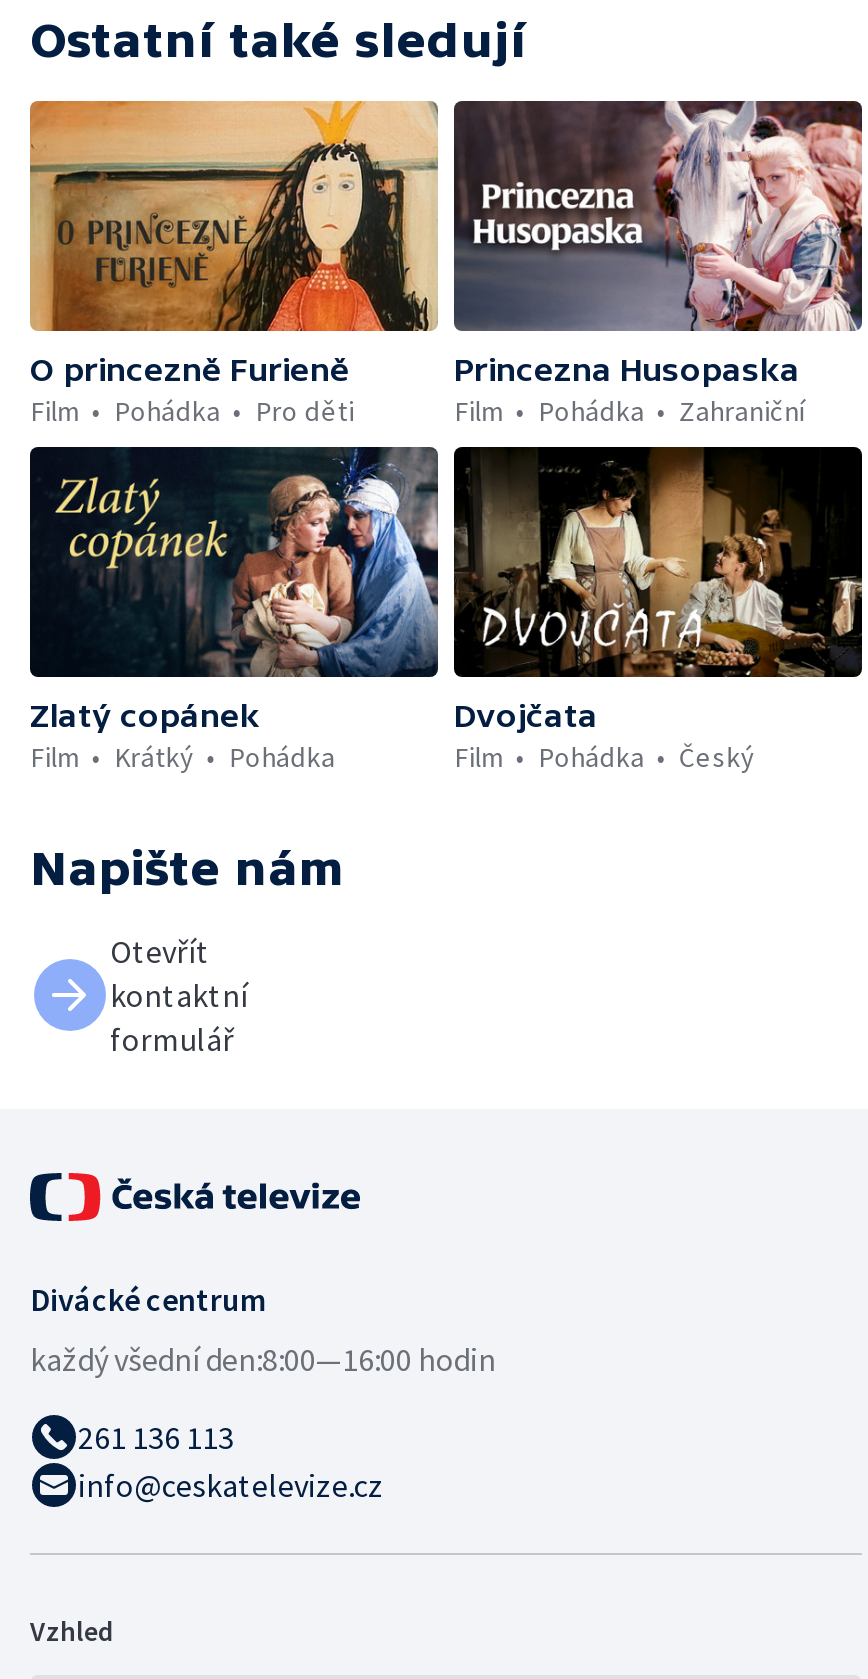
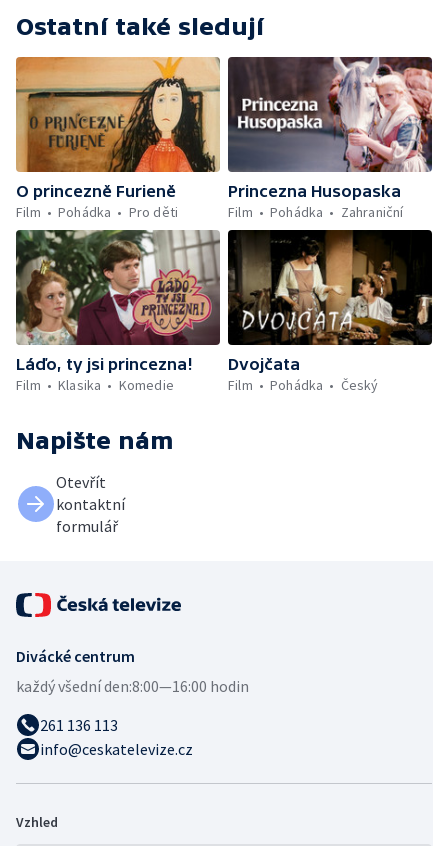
[28,445,440,732] [image] | Zlatý copánek -> [15,229,221,372] [image] | Láďo, ty jsi princezna!
[114,738,336,774] Krátký | Pohádka -> [58,375,174,393] Klasika | Komedie

